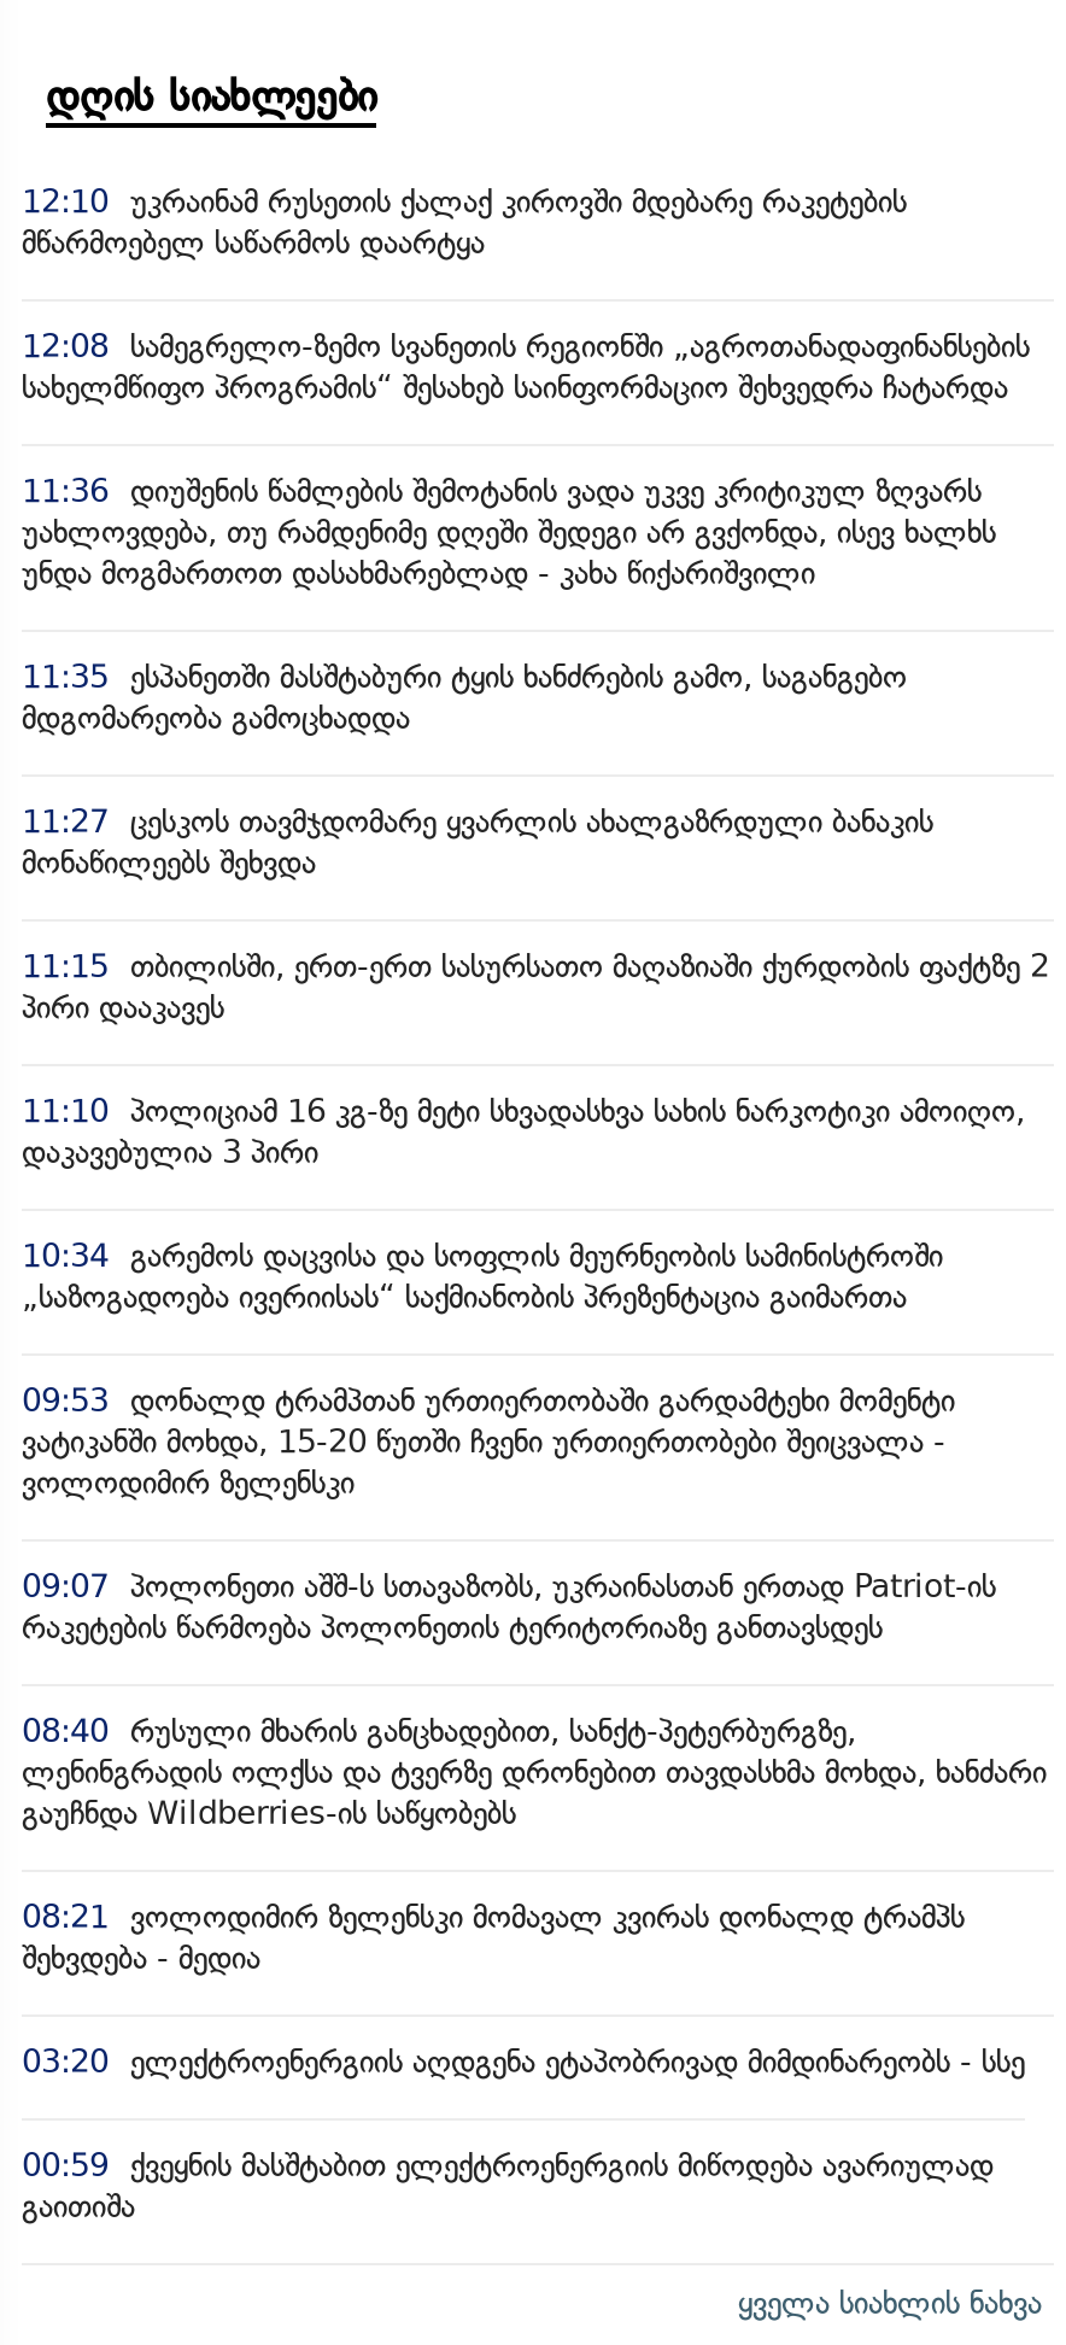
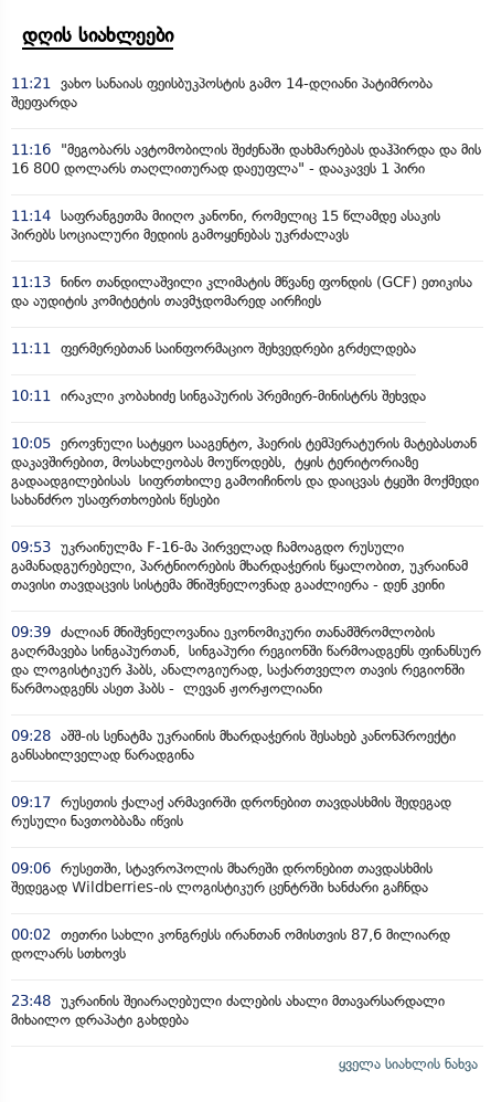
[22,183,907,260] 12:10 უკრაინამ რუსეთის ქალაქ კიროვში მდებარე რაკეტების | მწარმოებელ საწარმოს დაარტყა -> [11,75,433,110] 11:21 ვახო სანაიას ფეისბუკპოსტის გამო 14-დღიანი პატიმრობა | შეეფარდა
[22,328,1030,405] 12:08 სამეგრელო-ზემო სვანეთის რეგიონში „აგროთანადაფინანსების | სახელმწიფო პროგრამის“ შესახებ საინფორმაციო შეხვედრა ჩატარდა -> [11,141,481,176] 11:16 "მეგობარს ავტომობილის შეძენაში დახმარებას დაჰპირდა და მის | 16 800 დოლარს თაღლითურად დაეუფლა" - დააკავეს 1 პირი
[22,472,996,591] 11:36 დიუშენის წამლების შემოტანის ვადა უკვე კრიტიკულ ზღვარს | უახლოვდება, თუ რამდენიმე დღეში შედეგი არ გვქონდა, ისევ ხალხს | უნდა მოგმართოთ დასახმარებლად - კახა წიქარიშვილი -> [11,207,440,243] 11:14 საფრანგეთმა მიიღო კანონი, რომელიც 15 წლამდე ასაკის | პირებს სოციალური მედიის გამოყენებას უკრძალავს
[22,658,907,735] 11:35 ესპანეთში მასშტაბური ტყის ხანძრების გამო, საგანგებო | მდგომარეობა გამოცხადდა -> [11,274,472,309] 11:13 ნინო თანდილაშვილი კლიმატის მწვანე ფონდის (GCF) ეთიკისა | და აუდიტის კომიტეტის თავმჯდომარედ აირჩიეს
[22,803,933,880] 11:27 ცესკოს თავმჯდომარე ყვარლის ახალგაზრდული ბანაკის | მონაწილეებს შეხვდა -> [11,340,416,356] 11:11 ფერმერებთან საინფორმაციო შეხვედრები გრძელდება
[22,948,1049,1025] 11:15 თბილისში, ერთ-ერთ სასურსათო მაღაზიაში ქურდობის ფაქტზე 2 | პირი დააკავეს -> [11,387,426,404] 10:11 ირაკლი კობახიძე სინგაპურის პრემიერ-მინისტრს შეხვდა
[22,1092,1025,1170] 11:10 პოლიციამ 16 კგ-ზე მეტი სხვადასხვა სახის ნარკოტიკი ამოიღო, | დაკავებულია 3 პირი -> [11,435,479,508] 10:05 ეროვნული სატყეო სააგენტო, ჰაერის ტემპერატურის მატებასთან | დაკავშირებით, მოსახლეობას მოუწოდებს, ტყის ტერიტორიაზე | გადაადგილებისას სიფრთხილე გამოიჩინოს და დაიცვას ტყეში მოქმედი | სახანძრო უსაფრთხოების წესები
[22,1237,943,1314] 10:34 გარემოს დაცვისა და სოფლის მეურნეობის სამინისტროში | „საზოგადოება ივერიისას“ საქმიანობის პრეზენტაცია გაიმართა -> [11,539,468,593] 09:53 უკრაინულმა F-16-მა პირველად ჩამოაგდო რუსული | გამანადგურებელი, პარტნიორების მხარდაჭერის წყალობით, უკრაინამ | თავისი თავდაცვის სისტემა მნიშვნელოვნად გააძლიერა - დენ კეინი
[22,1382,955,1500] 09:53 დონალდ ტრამპთან ურთიერთობაში გარდამტეხი მომენტი | ვატიკანში მოხდა, 15-20 წუთში ჩვენი ურთიერთობები შეიცვალა - | ვოლოდიმირ ზელენსკი -> [11,624,481,697] 09:39 ძალიან მნიშვნელოვანია ეკონომიკური თანამშრომლობის | გაღრმავება სინგაპურთან, სინგაპური რეგიონში წარმოადგენს ფინანსურ | და ლოგისტიკურ ჰაბს, ანალოგიურად, საქართველო თავის რეგიონში | წარმოადგენს ასეთ ჰაბს - ლევან ჟორჟოლიანი
[22,1568,996,1645] 09:07 პოლონეთი აშშ-ს სთავაზობს, უკრაინასთან ერთად Patriot-ის | რაკეტების წარმოება პოლონეთის ტერიტორიაზე განთავსდეს -> [11,727,456,763] 09:28 აშშ-ის სენატმა უკრაინის მხარდაჭერის შესახებ კანონპროექტი | განსახილველად წარადგინა
[22,1712,1047,1831] 08:40 რუსული მხარის განცხადებით, სანქტ-პეტერბურგზე, | ლენინგრადის ოლქსა და ტვერზე დრონებით თავდასხმა მოხდა, ხანძარი | გაუჩნდა Wildberries-ის საწყობებს -> [11,794,451,829] 09:17 რუსეთის ქალაქ არმავირში დრონებით თავდასხმის შედეგად | რუსული ნავთობბაზა იწვის
[22,1898,965,1975] 08:21 ვოლოდიმირ ზელენსკი მომავალ კვირას დონალდ ტრამპს | შეხვდება - მედია -> [11,860,433,895] 09:06 რუსეთში, სტავროპოლის მხარეში დრონებით თავდასხმის | შედეგად Wildberries-ის ლოგისტიკურ ცენტრში ხანძარი გაჩნდა
[22,2043,1025,2079] 03:20 ელექტროენერგიის აღდგენა ეტაპობრივად მიმდინარეობს - სსე -> [11,926,450,962] 00:02 თეთრი სახლი კონგრესს ირანთან ომისთვის 87,6 მილიარდ | დოლარს სთხოვს
[22,2147,994,2224] 00:59 ქვეყნის მასშტაბით ელექტროენერგიის მიწოდება ავარიულად | გაითიშა -> [11,992,445,1028] 23:48 უკრაინის შეიარაღებული ძალების ახალი მთავარსარდალი | მიხაილო დრაპატი გახდება

